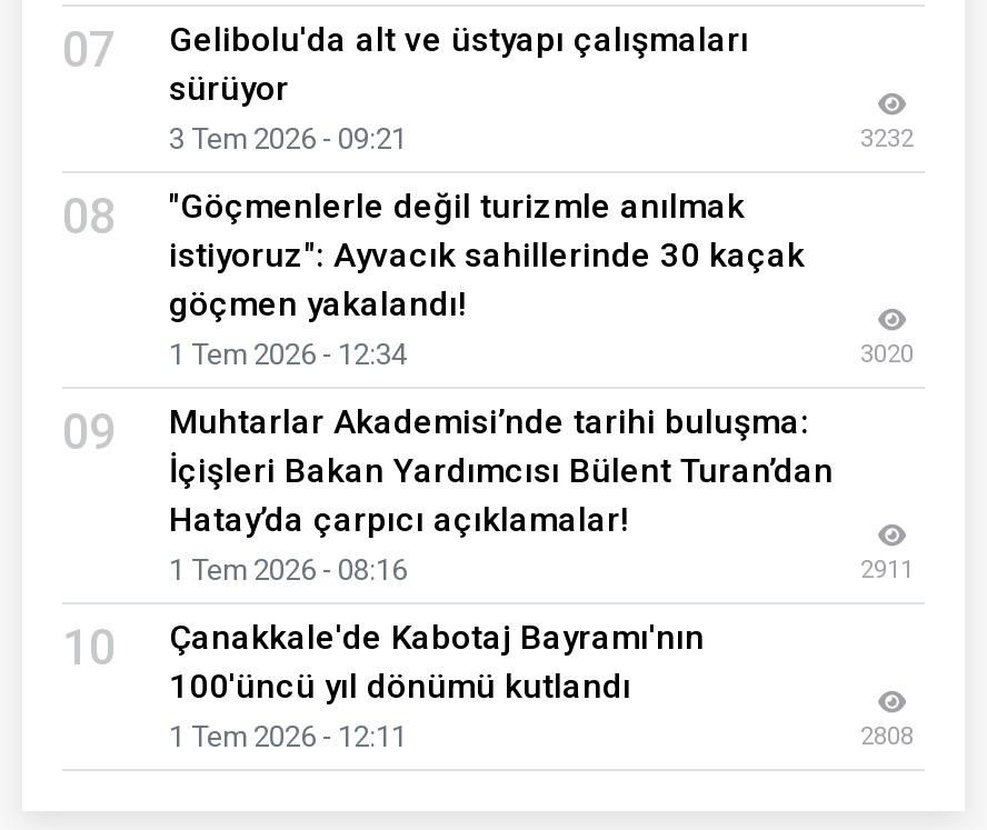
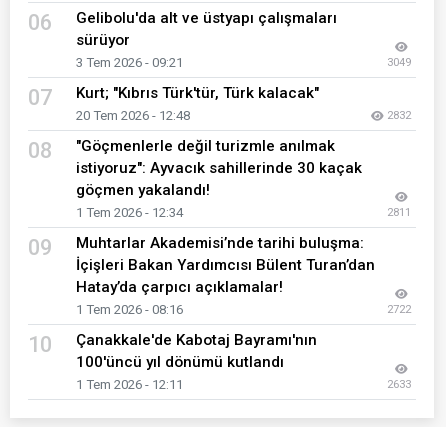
[62,19,749,77] 07 Gelibolu'da alt ve üstyapı çalışmaları -> [28,9,337,35] 06 Gelibolu'da alt ve üstyapı çalışmaları
[860,123,914,152] 3232 -> [28,56,411,123] 3049 | 07 | Kurt; "Kıbrıs Türk'tür, Türk kalacak" | 20 Tem 2026 - 12:48 | 2832
[860,339,914,368] 3020 -> [387,206,411,219] 2811
[860,554,914,583] 2911 -> [387,303,411,316] 2722
[860,721,914,750] 2808 -> [387,378,411,391] 2633

